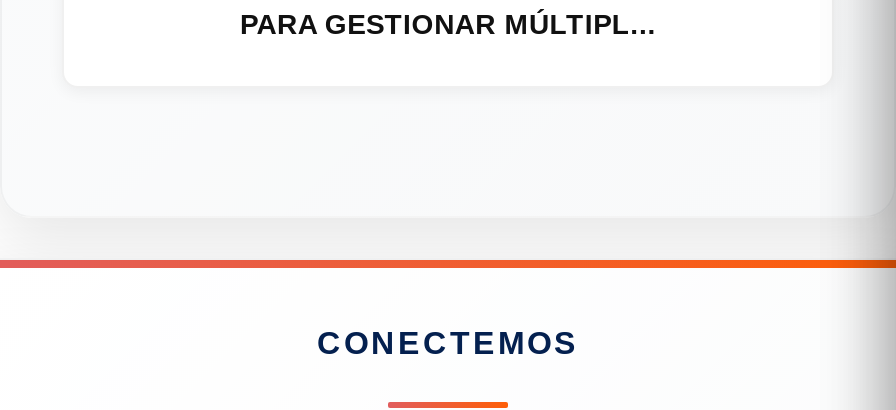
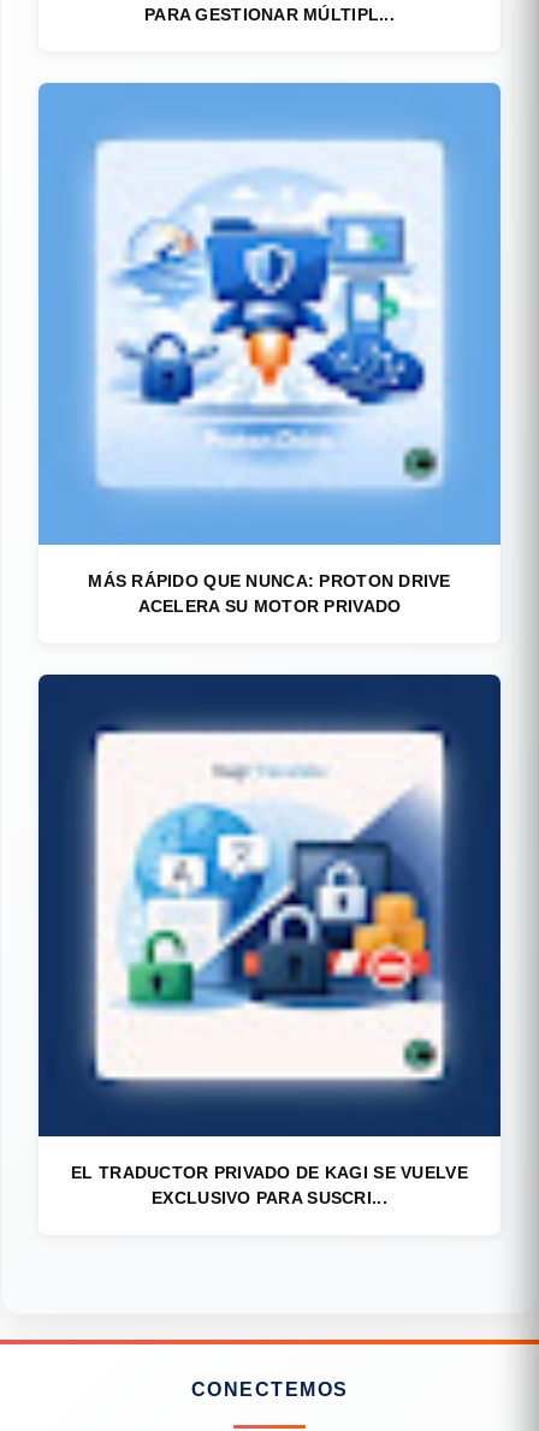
none -> [37,82,502,616] [image] | MÁS RÁPIDO QUE NUNCA: PROTON DRIVE | ACELERA SU MOTOR PRIVADO
none -> [37,673,502,1207] [image] | EL TRADUCTOR PRIVADO DE KAGI SE VUELVE | EXCLUSIVO PARA SUSCRI...

